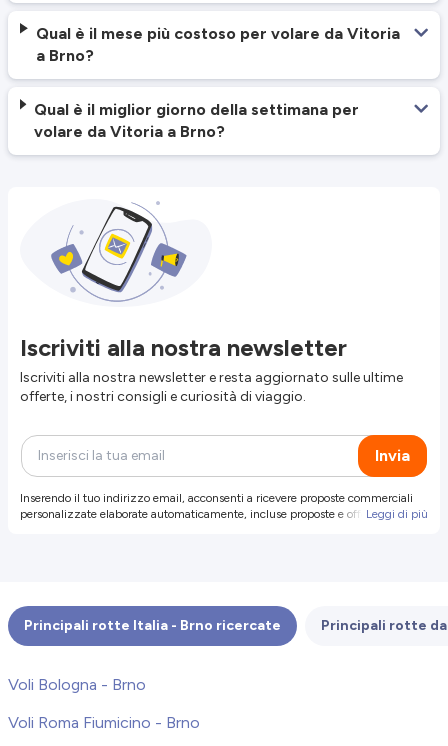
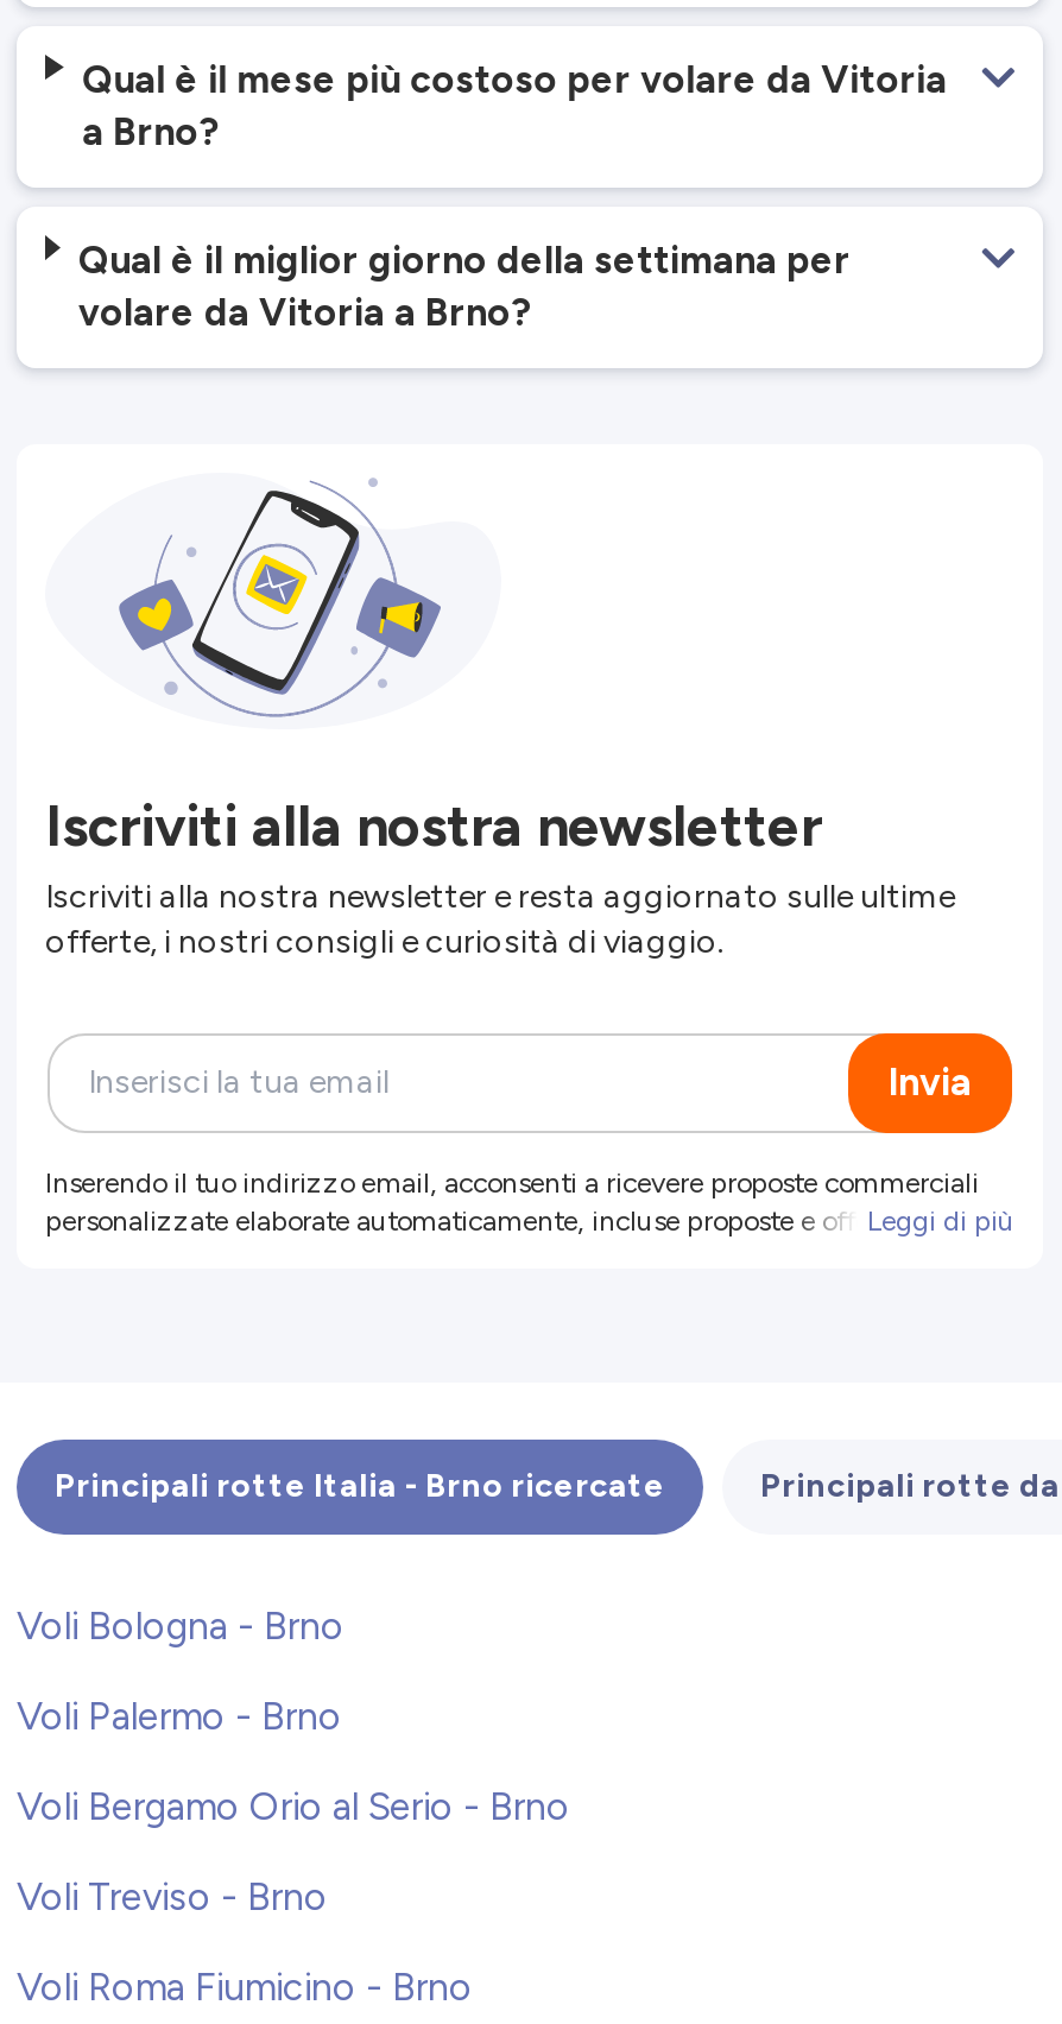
none -> [17,1693,570,1919] Voli Palermo - Brno | Voli Bergamo Orio al Serio - Brno | Voli Treviso - Brno

